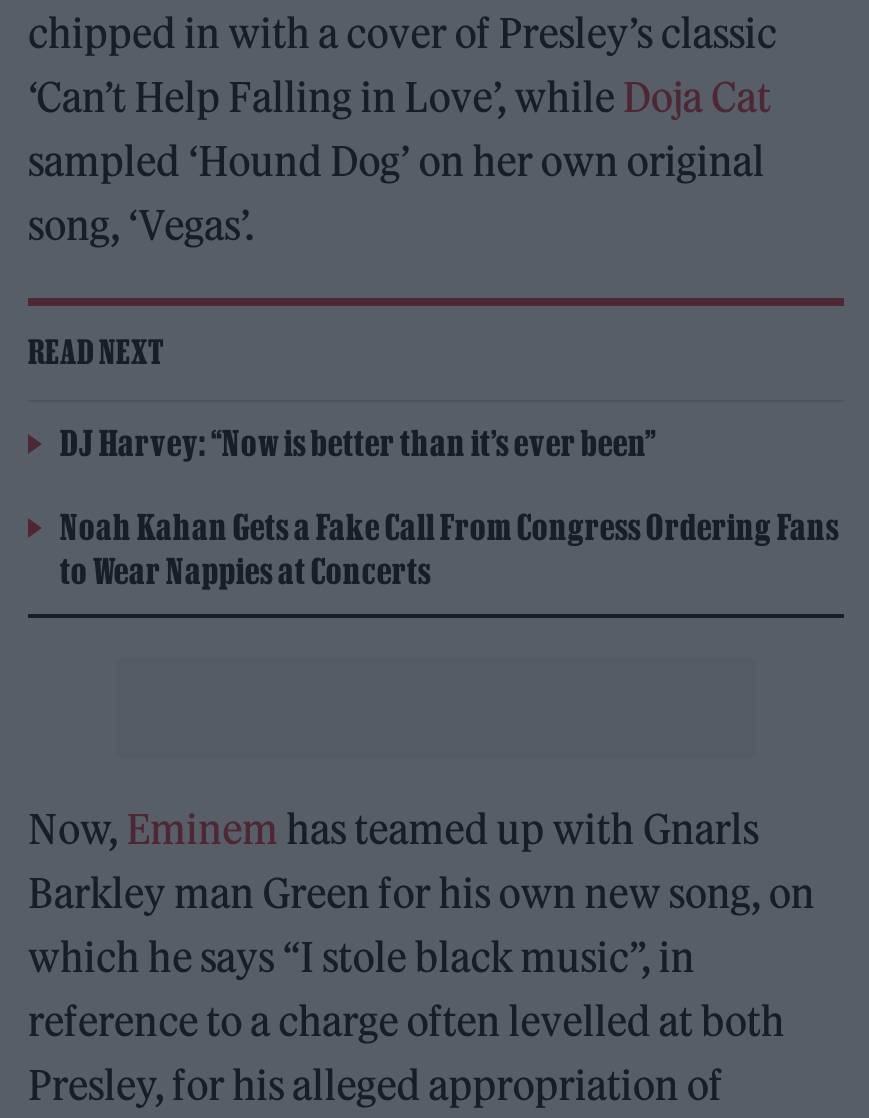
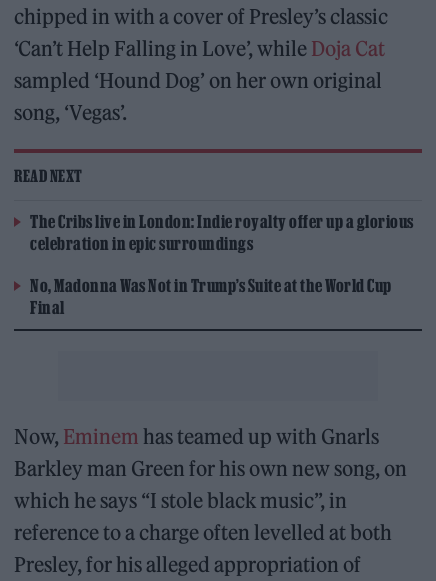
[60,424,656,462] DJ Harvey: “Now is better than it’s ever been” -> [30,212,413,253] The Cribs live in London: Indie royalty offer up a glorious | celebration in epic surroundings
[60,508,839,590] Noah Kahan Gets a Fake Call From Congress Ordering Fans | to Wear Nappies at Concerts -> [30,276,391,317] No, Madonna Was Not in Trump’s Suite at the World Cup | Final

